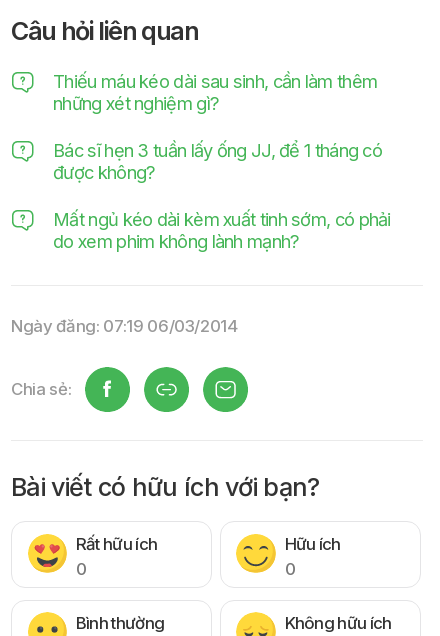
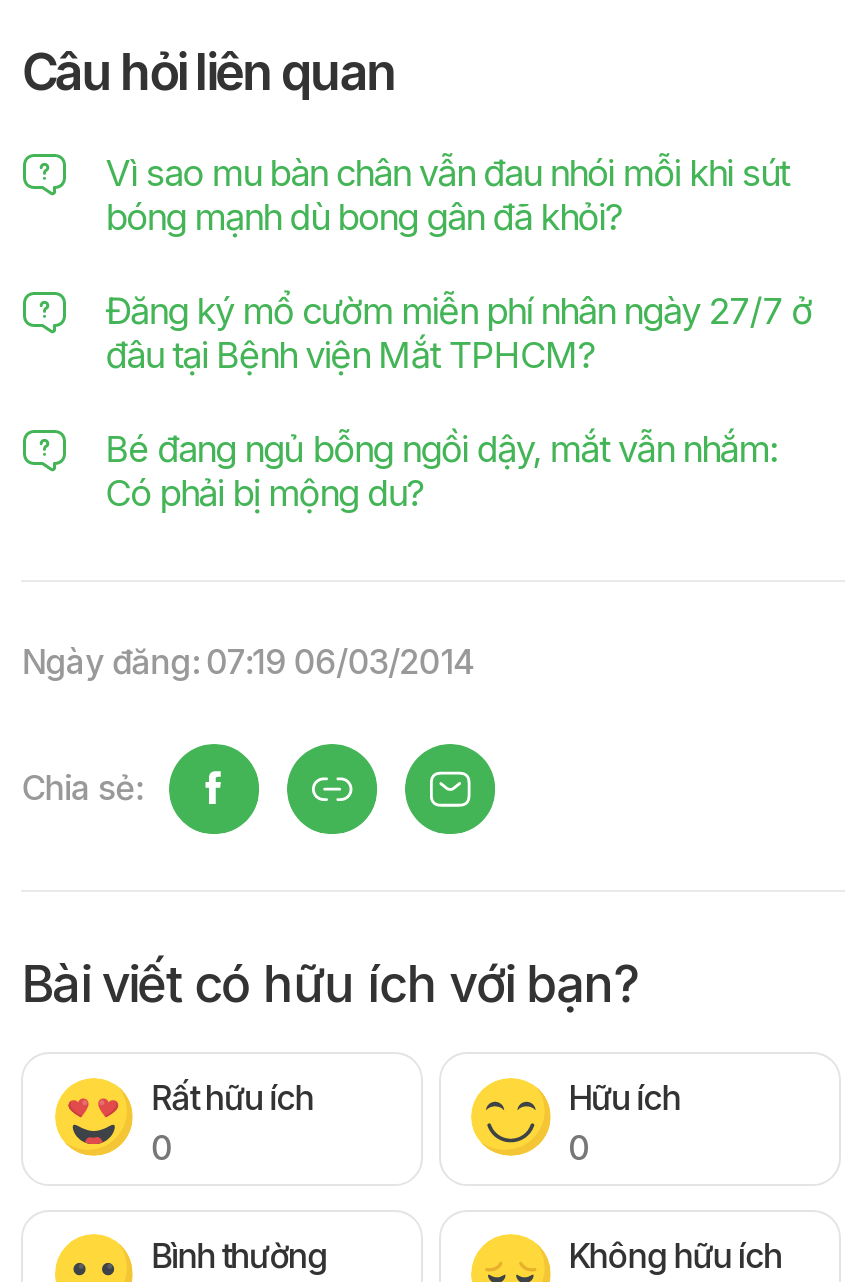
[53,70,377,114] Thiếu máu kéo dài sau sinh, cần làm thêm | những xét nghiệm gì? -> [105,151,789,239] Vì sao mu bàn chân vẫn đau nhói mỗi khi sút | bóng mạnh dù bong gân đã khỏi?
[53,139,382,183] Bác sĩ hẹn 3 tuần lấy ống JJ, để 1 tháng có | được không? -> [105,288,812,376] Đăng ký mổ cườm miễn phí nhân ngày 27/7 ở | đâu tại Bệnh viện Mắt TPHCM?
[53,207,391,251] Mất ngủ kéo dài kèm xuất tinh sớm, có phải | do xem phim không lành mạnh? -> [105,425,777,513] Bé đang ngủ bỗng ngồi dậy, mắt vẫn nhắm: | Có phải bị mộng du?

